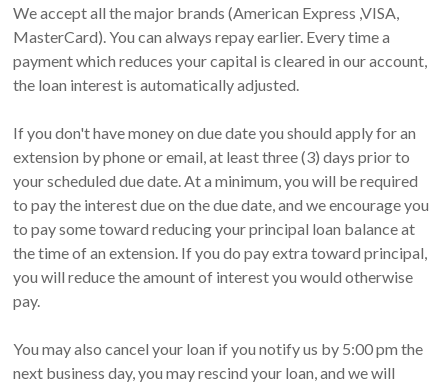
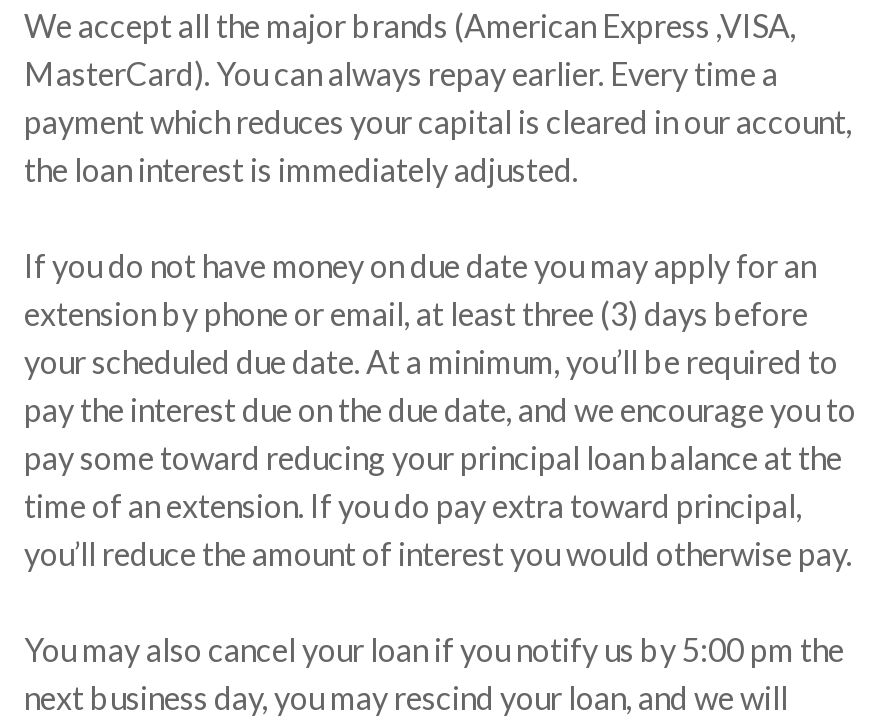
[13,75,299,94] the loan interest is automatically adjusted. -> [24,150,578,188] the loan interest is immediately adjusted.
[13,123,429,310] If you don't have money on due date you should apply for an | extension by phone or email, at least three (3) days prior to | your scheduled due date. At a minimum, you will be required | to pay the interest due on the due date, and we encourage you | to pay some toward reducing your principal loan balance at | the time of an extension. If you do pay extra toward principal, | you will reduce the amount of interest you would otherwise | pay. -> [24,246,856,572] If you do not have money on due date you may apply for an | extension by phone or email, at least three (3) days before | your scheduled due date. At a minimum, you’ll be required to | pay the interest due on the due date, and we encourage you to | pay some toward reducing your principal loan balance at the | time of an extension. If you do pay extra toward principal, | you’ll reduce the amount of interest you would otherwise pay.

